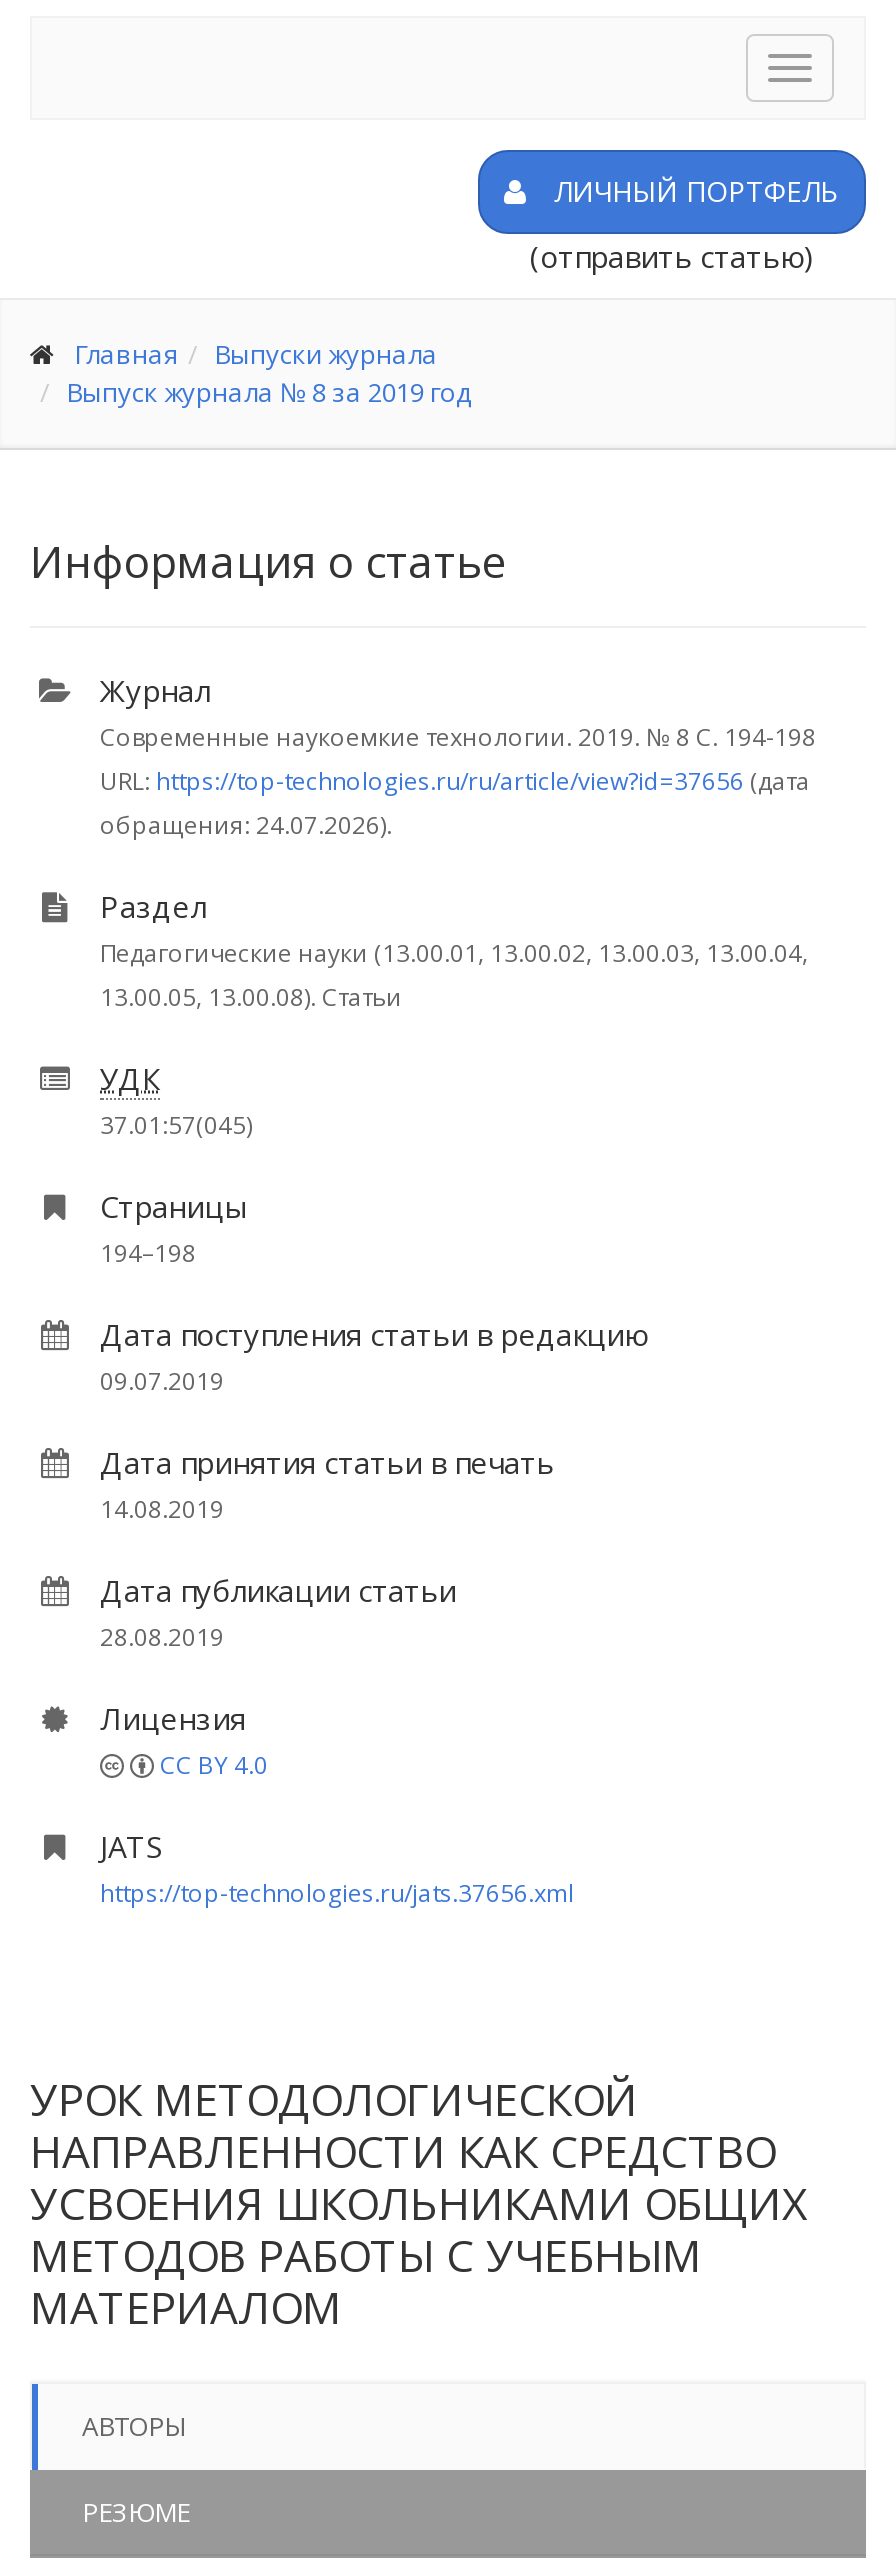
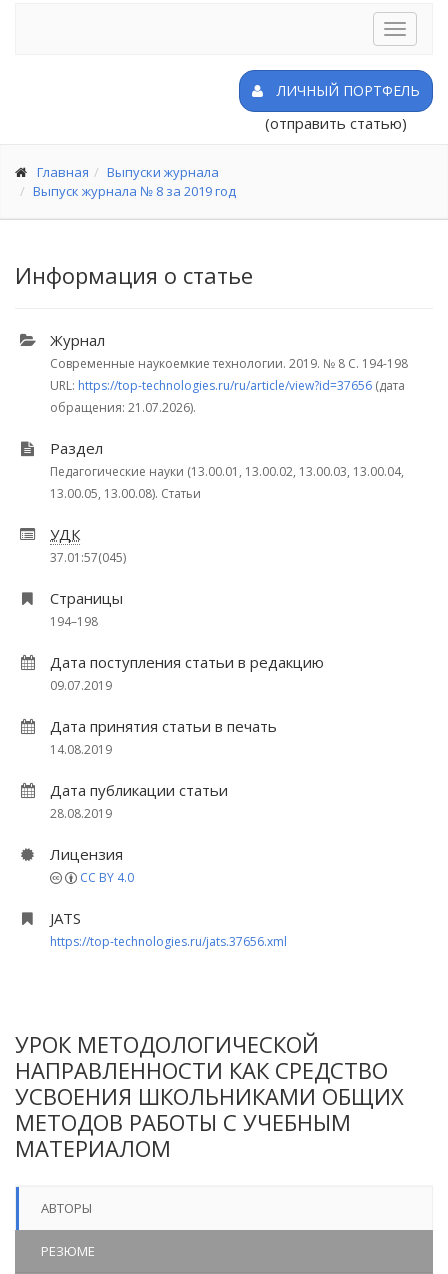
[100,808,392,842] обращения: 24.07.2026). -> [50,399,196,416] обращения: 21.07.2026).

